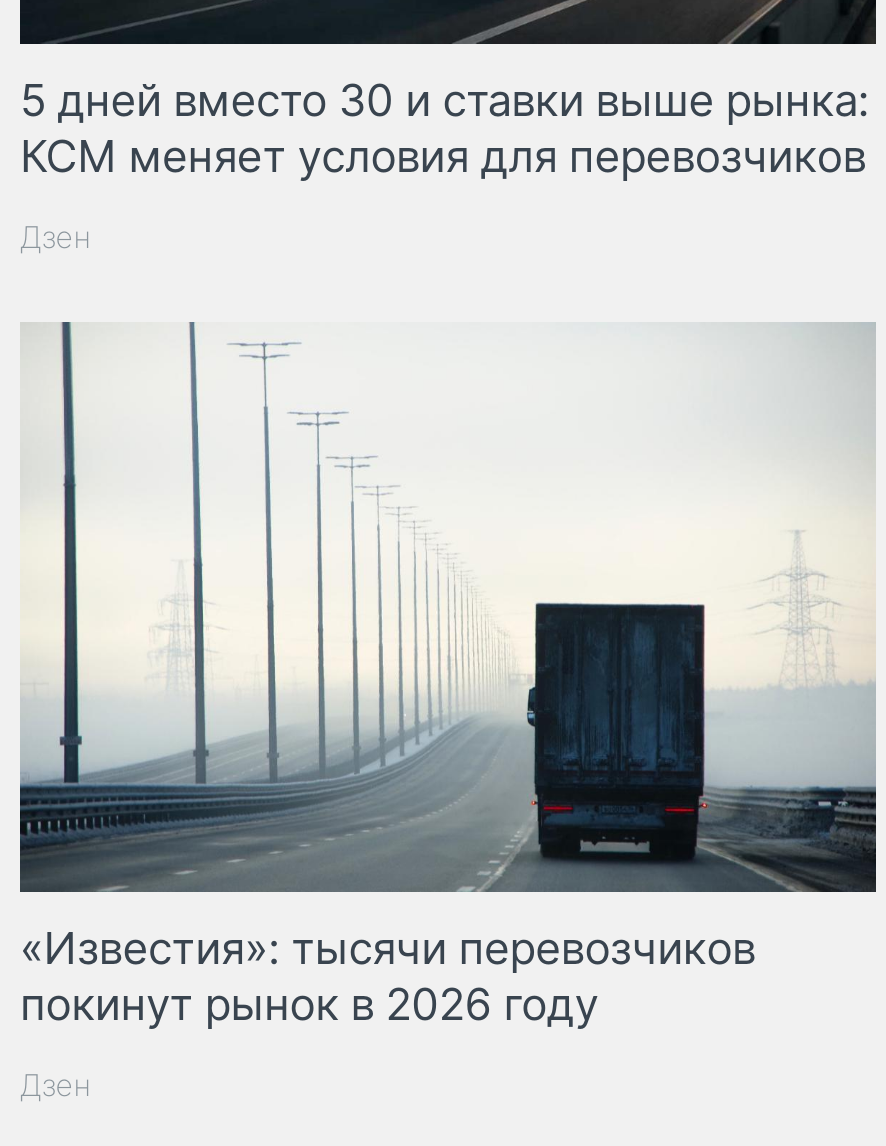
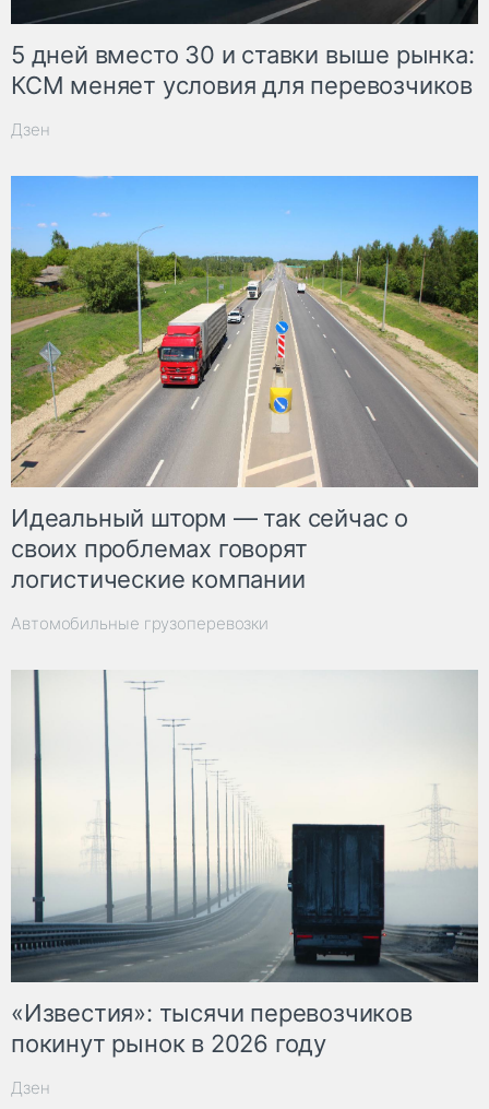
none -> [10,175,479,634] [image] | Идеальный шторм — так сейчас о | своих проблемах говорят | логистические компании | Автомобильные грузоперевозки

